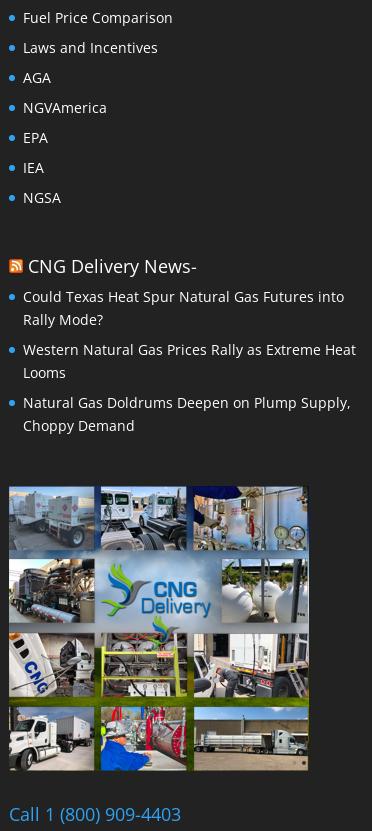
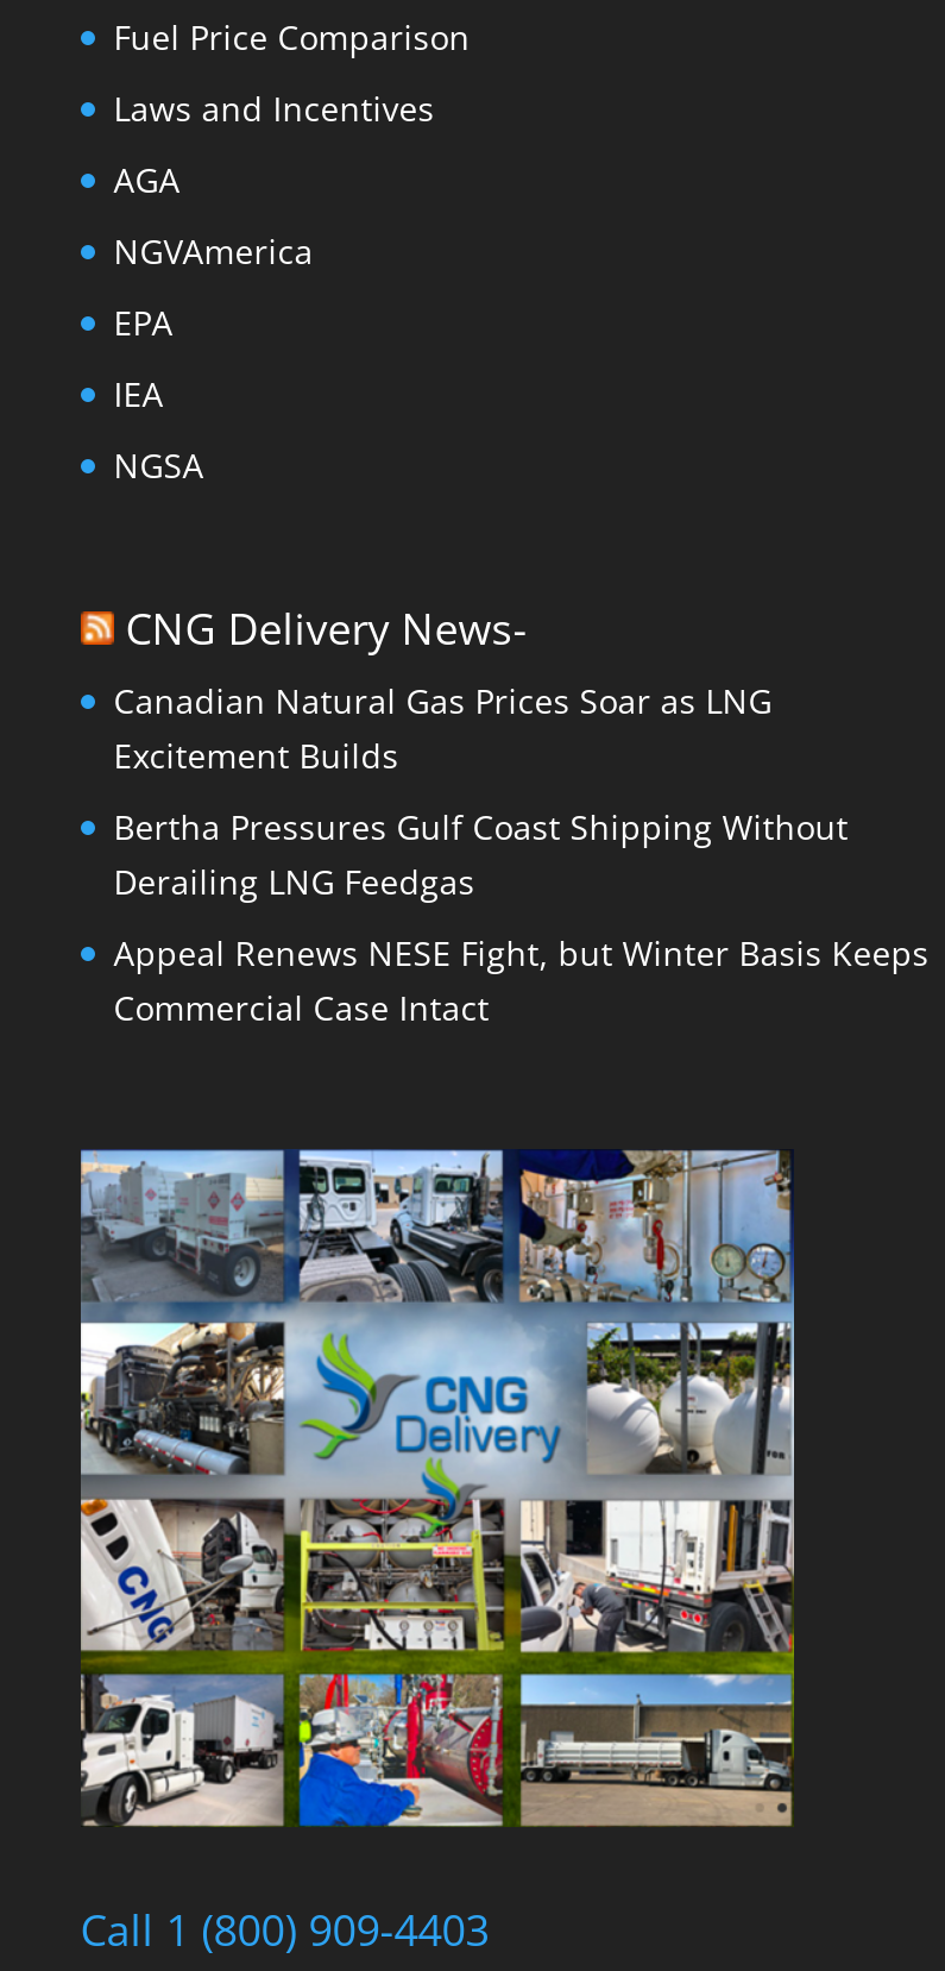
[23,287,344,329] Could Texas Heat Spur Natural Gas Futures into | Rally Mode? -> [114,678,772,778] Canadian Natural Gas Prices Soar as LNG | Excitement Builds
[23,340,356,382] Western Natural Gas Prices Rally as Extreme Heat | Looms -> [114,804,848,904] Bertha Pressures Gulf Coast Shipping Without | Derailing LNG Feedgas
[23,393,351,435] Natural Gas Doldrums Deepen on Plump Supply, | Choppy Demand -> [114,930,929,1030] Appeal Renews NESE Fight, but Winter Basis Keeps | Commercial Case Intact

